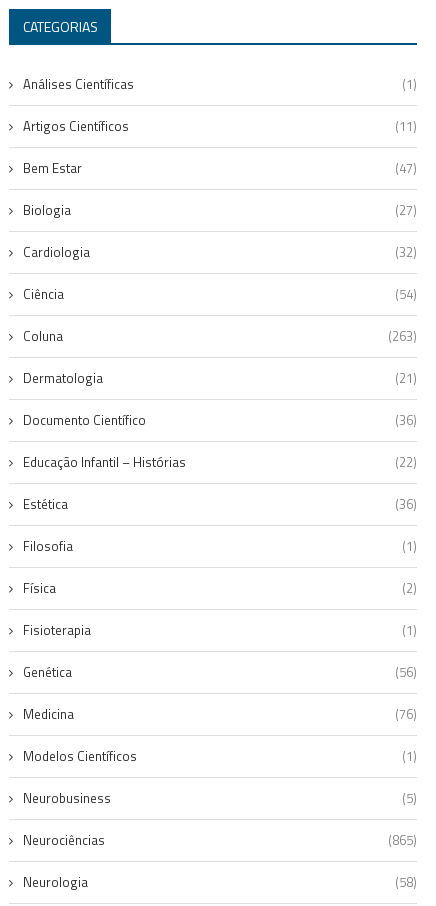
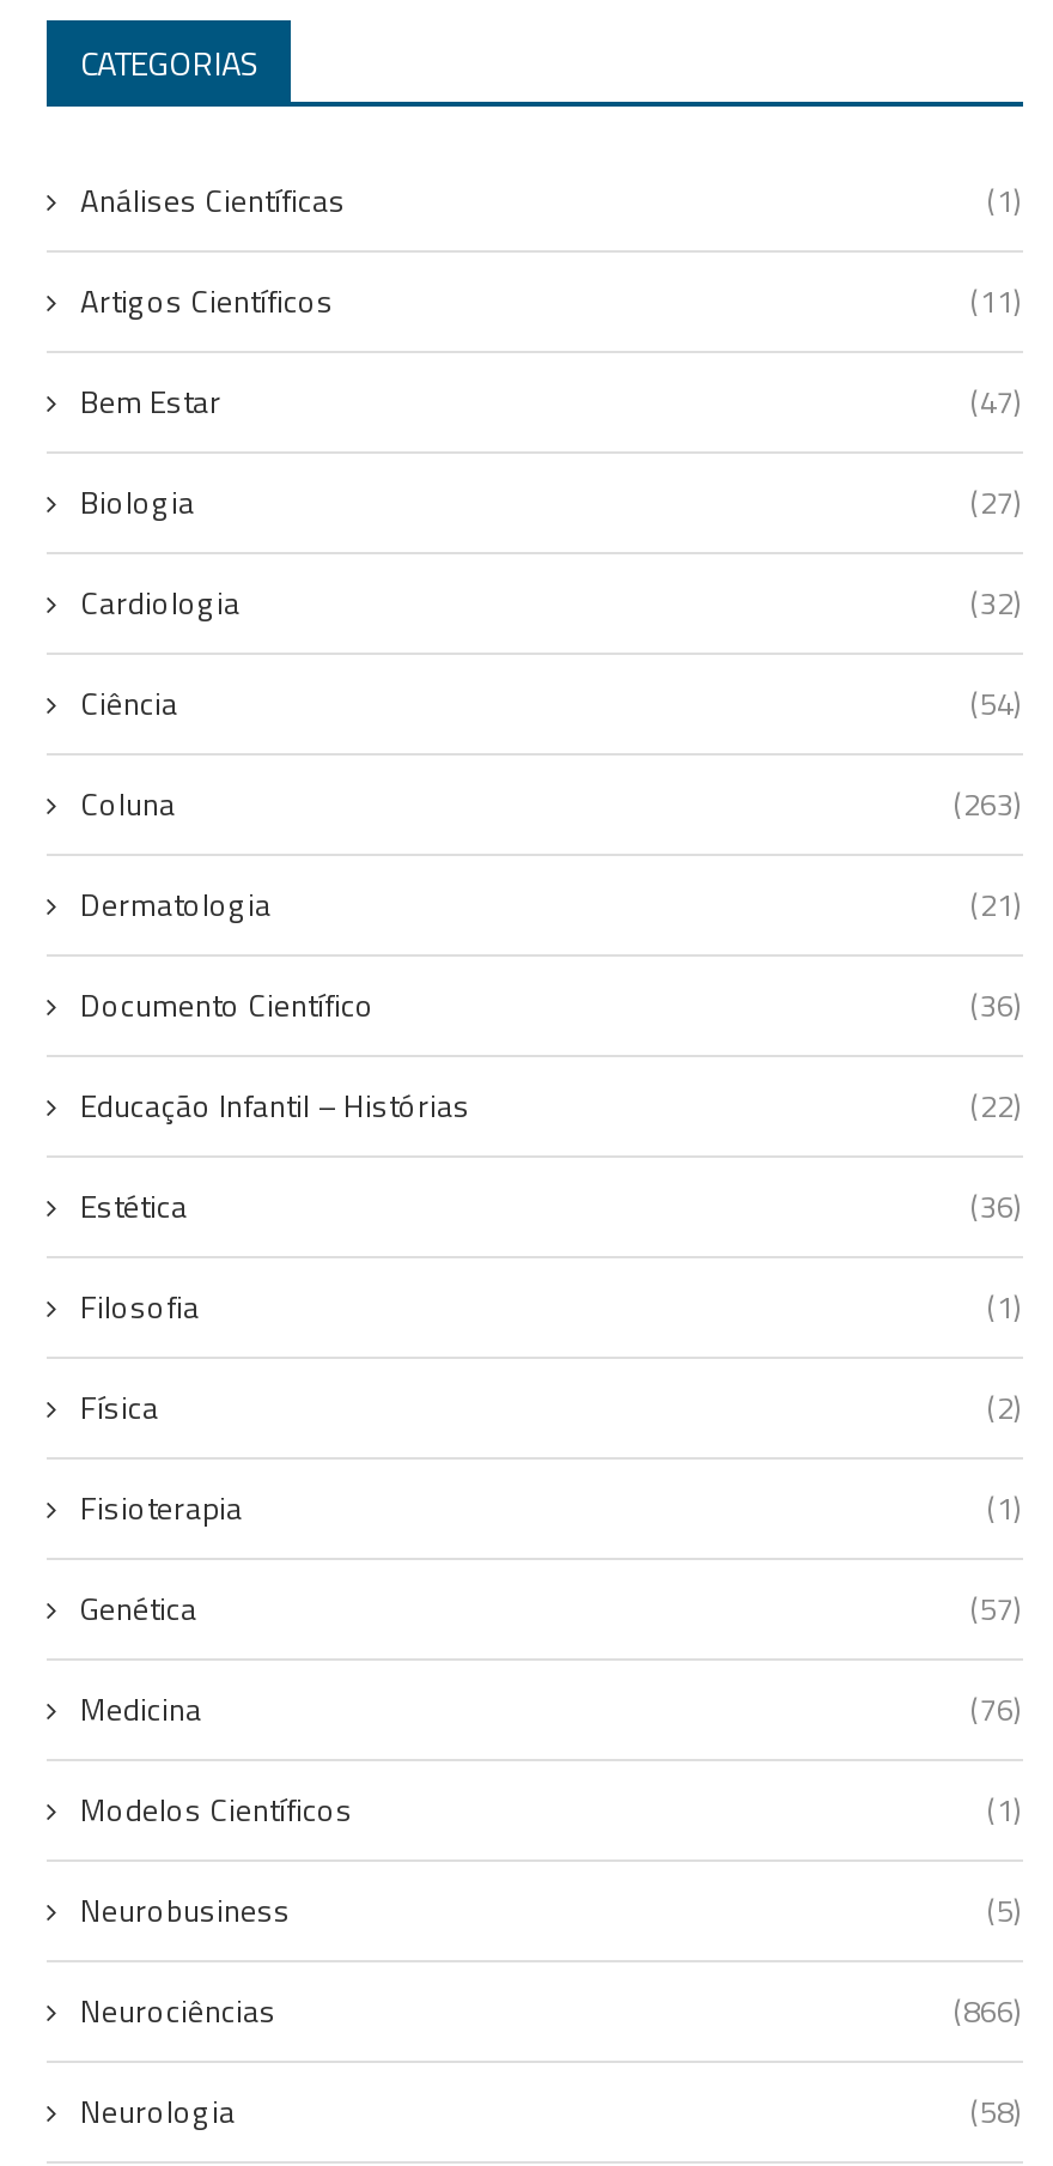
[395,662,417,682] (56) -> [970,1583,1023,1631] (57)
[388,830,417,850] (865) -> [954,1985,1023,2033] (866)

